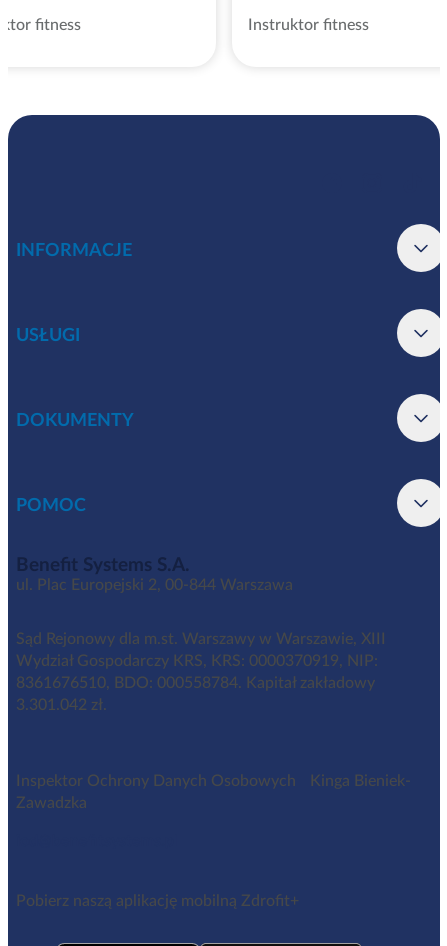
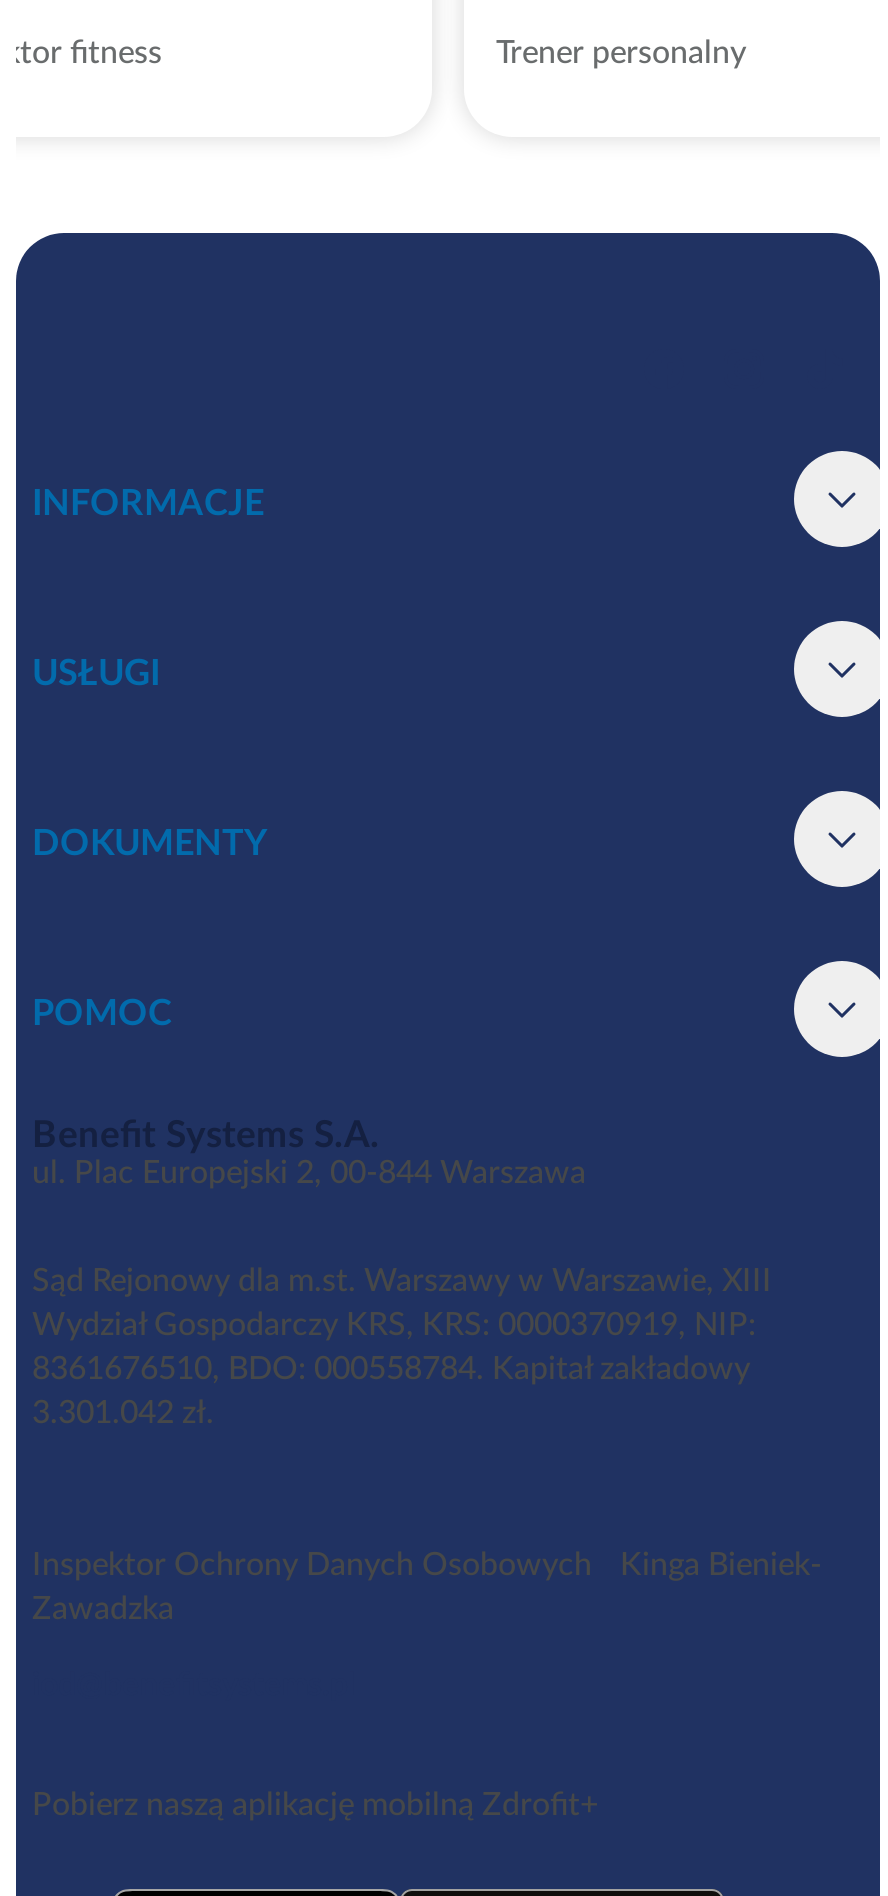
[248,14,369,32] Instruktor fitness -> [496,33,746,69] Trener personalny

